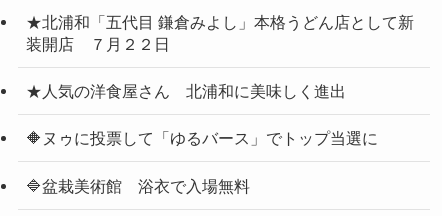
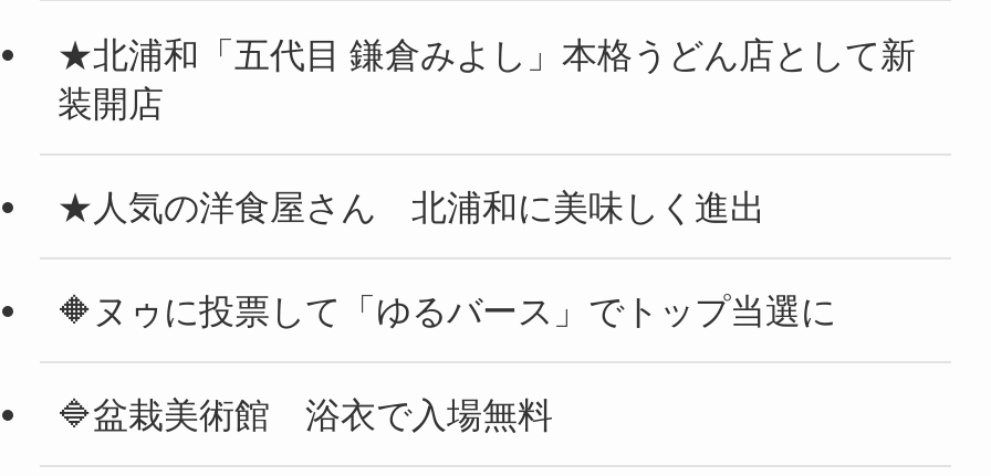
[26,35,170,53] 装開店 ７月２２日 -> [58,82,164,121] 装開店

